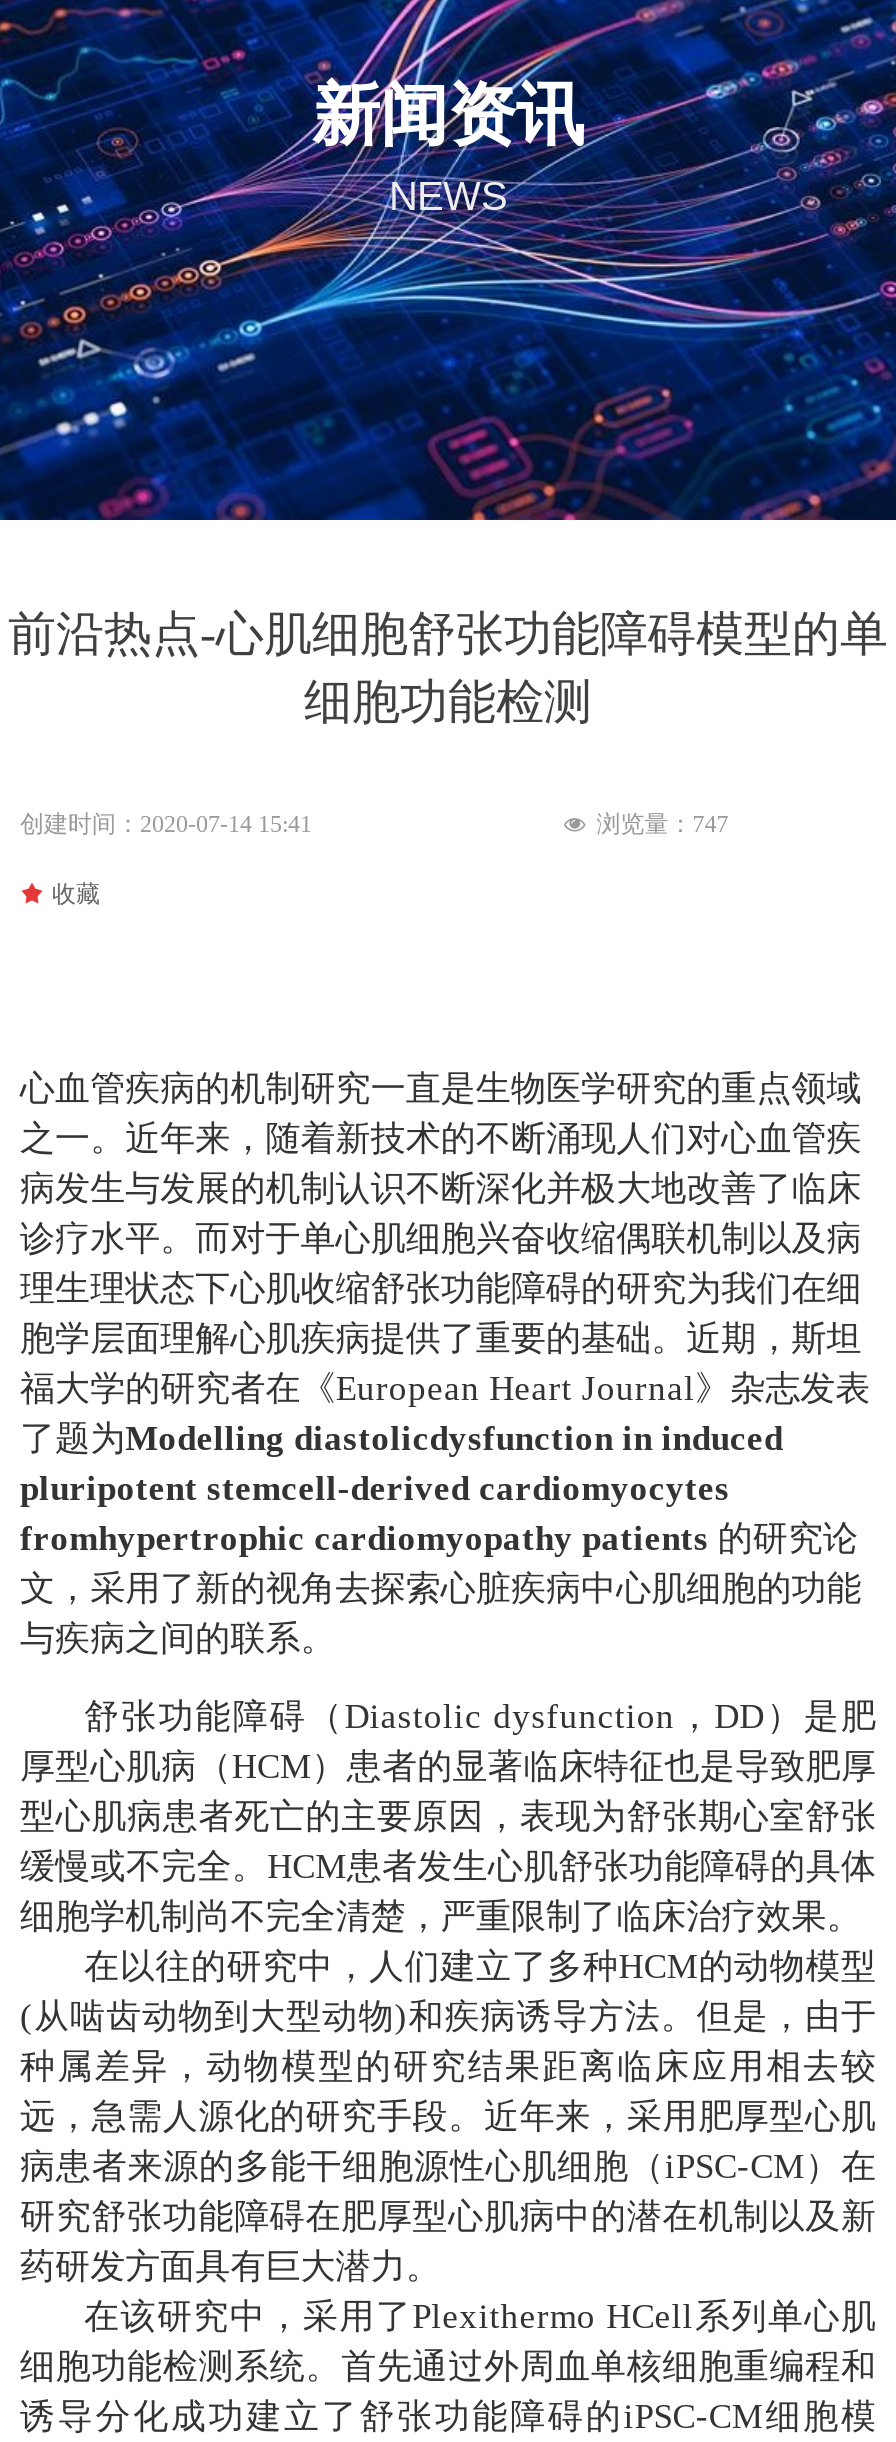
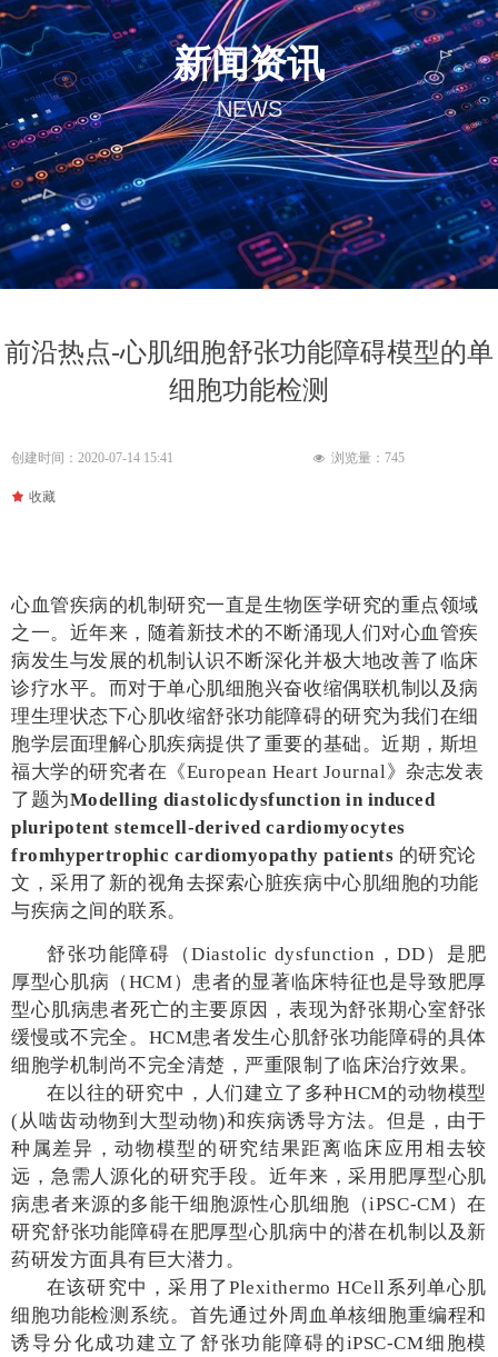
[562,810,728,838] 넶 浏览量：747 -> [313,450,405,466] 넶 浏览量：745

